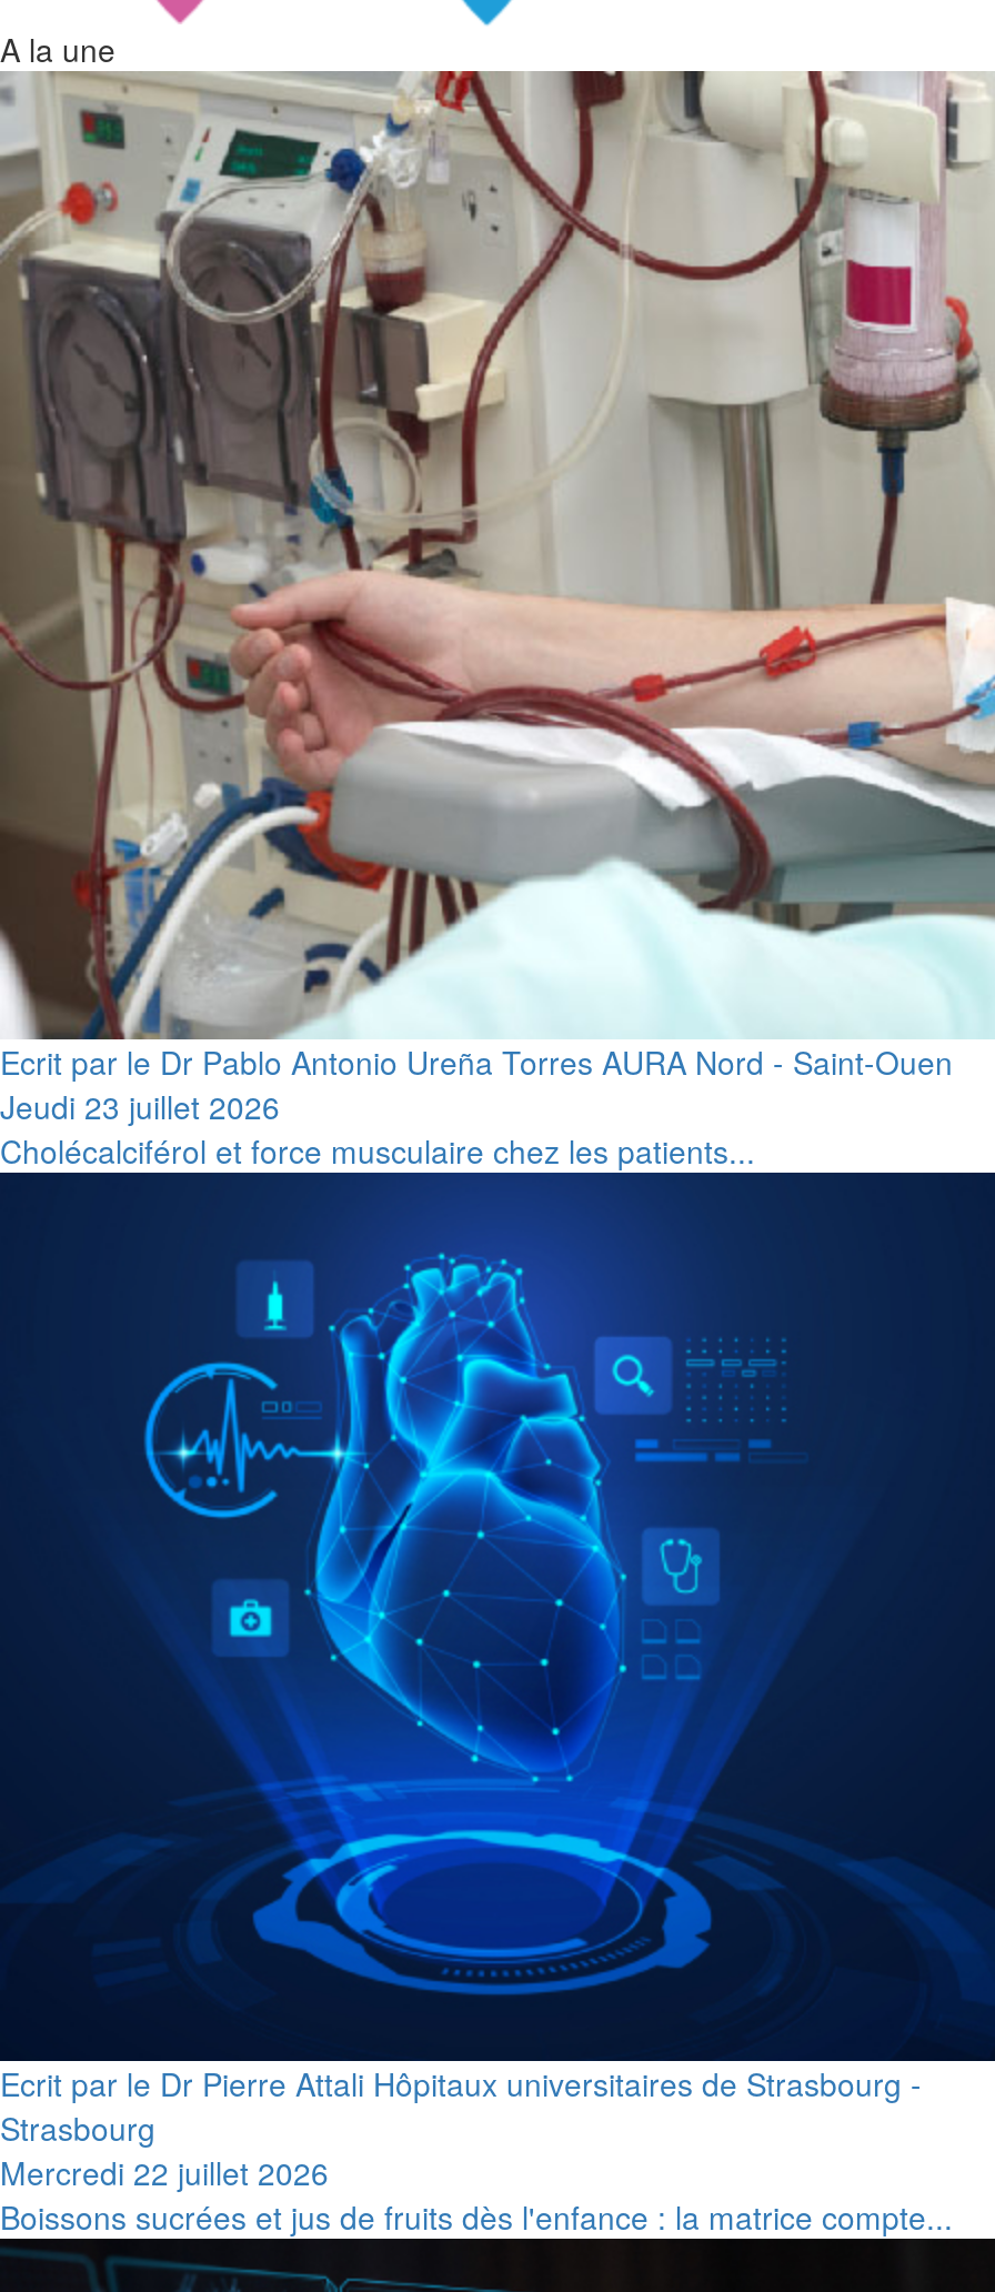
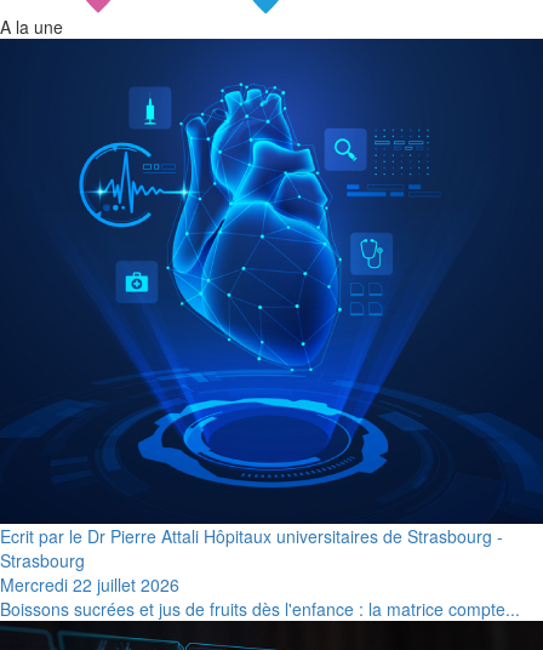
[0,69,988,1173] [image] | Ecrit par le Dr Pablo Antonio Ureña Torres AURA Nord - Saint-Ouen | Jeudi 23 juillet 2026 | Cholécalciférol et force musculaire chez les patients... -> none

